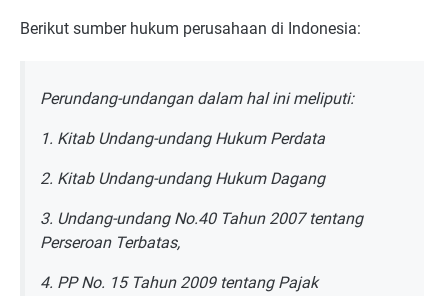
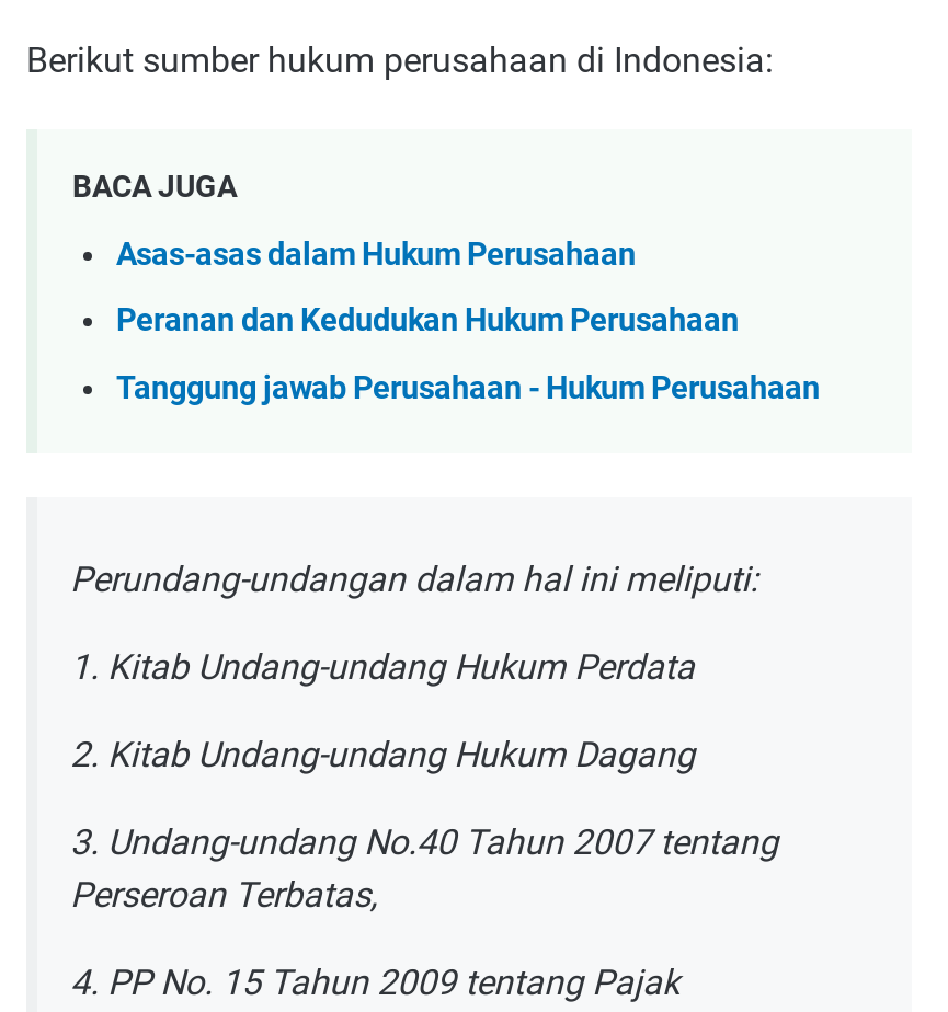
none -> [72,169,820,407] BACA JUGA | Asas-asas dalam Hukum Perusahaan | Peranan dan Kedudukan Hukum Perusahaan | Tanggung jawab Perusahaan - Hukum Perusahaan

